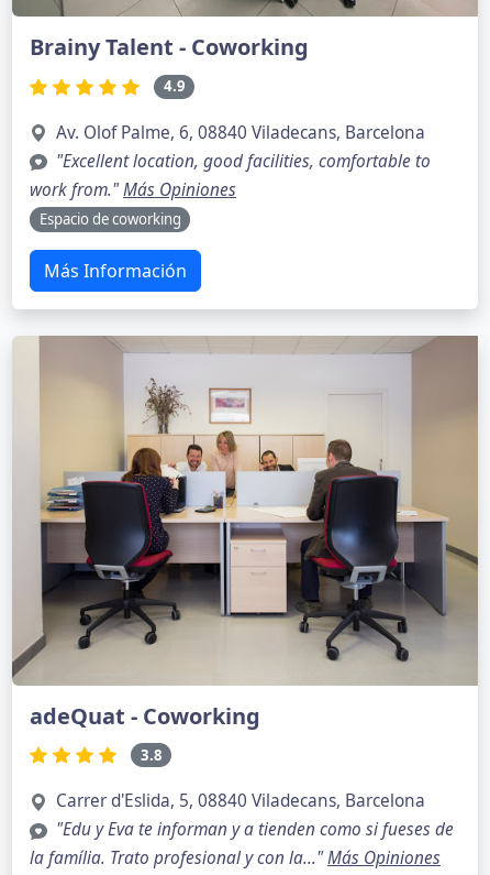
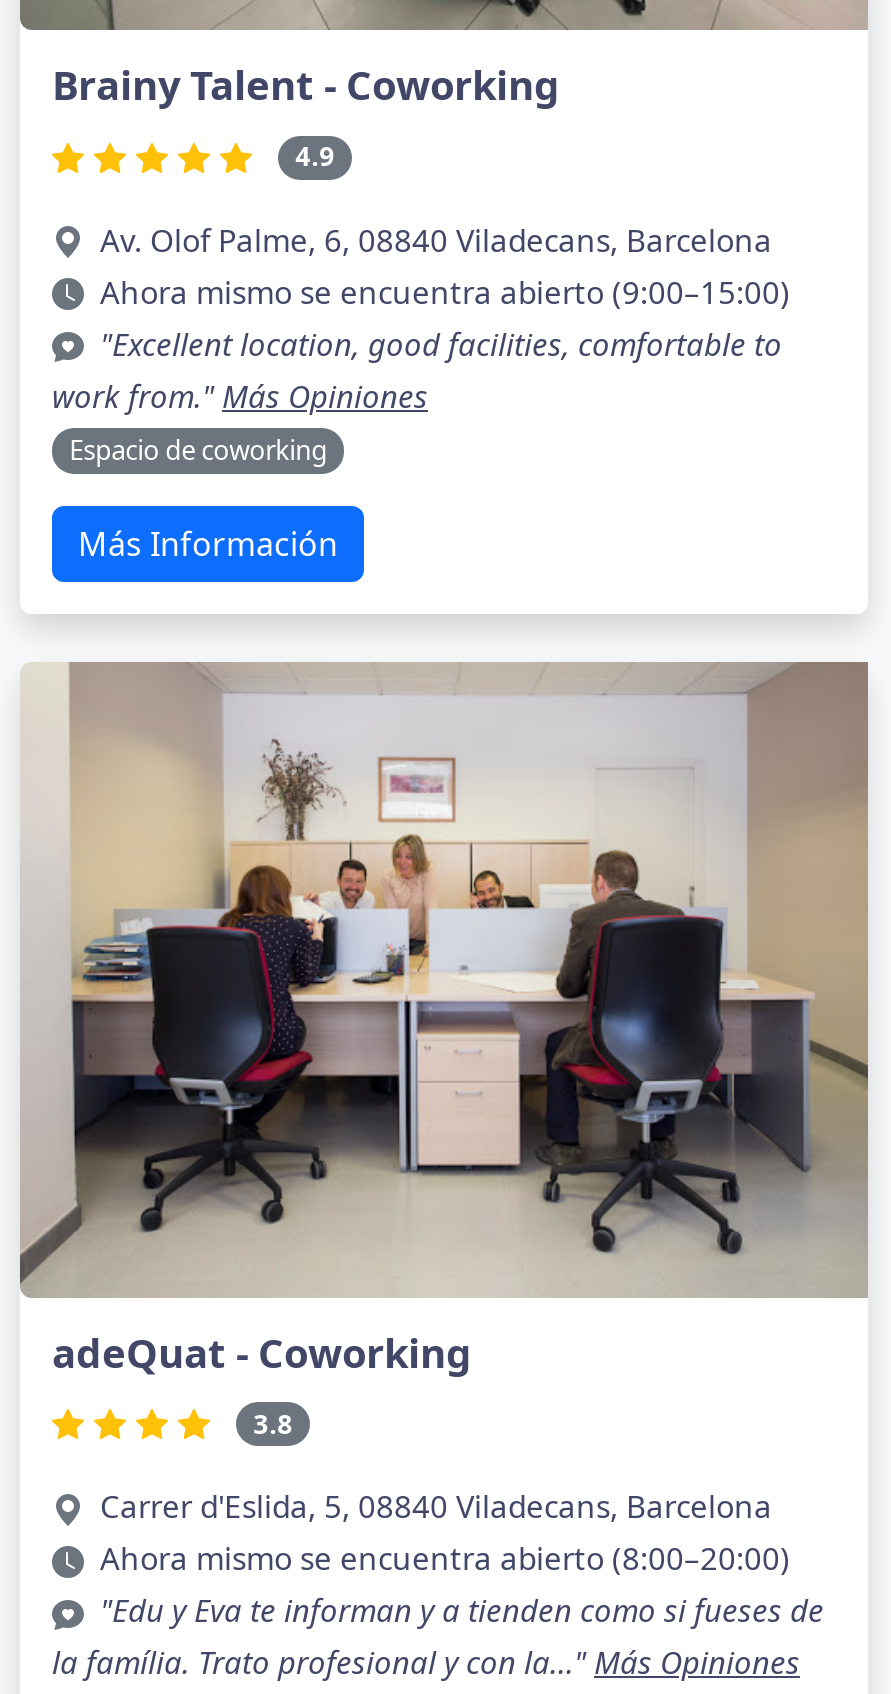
none -> [100,272,790,314] Ahora mismo se encuentra abierto (9:00–15:00)
none -> [100,1539,790,1581] Ahora mismo se encuentra abierto (8:00–20:00)

